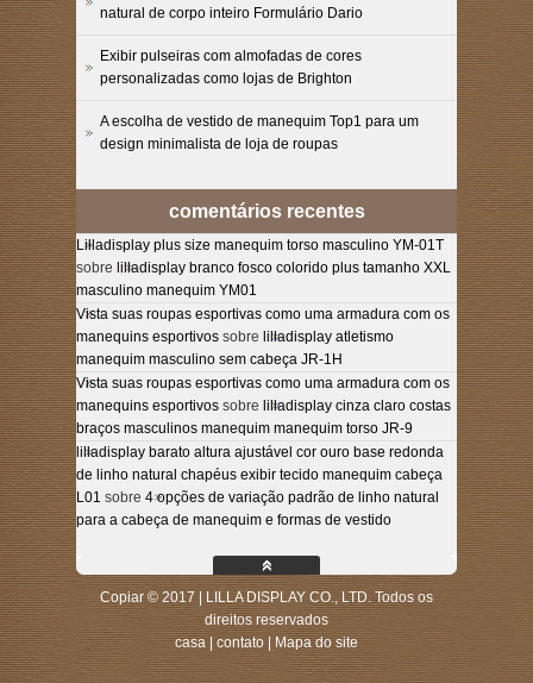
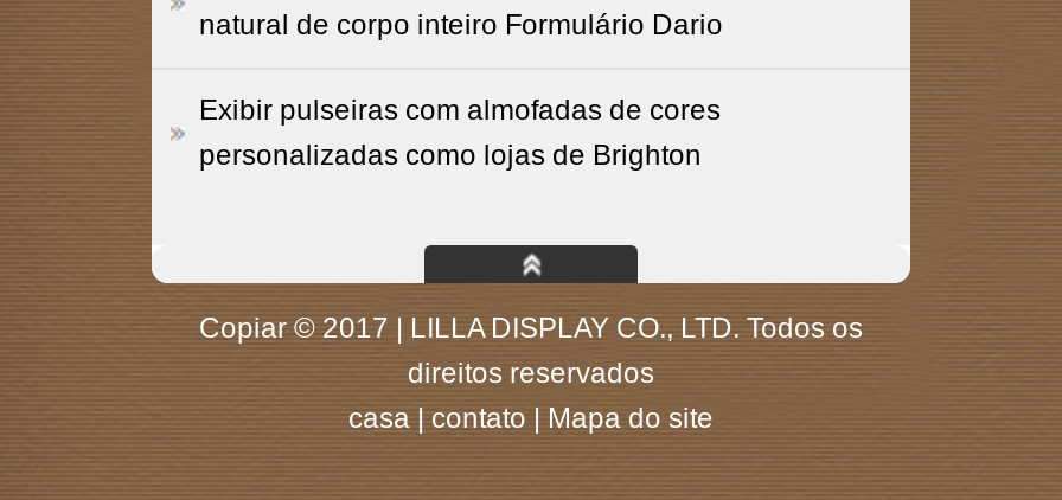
[76,113,451,528] A escolha de vestido de manequim Top1 para um | design minimalista de loja de roupas | comentários recentes | Lilladisplay plus size manequim torso masculino YM-01T | sobre lilladisplay branco fosco colorido plus tamanho XXL | masculino manequim YM01 | Vista suas roupas esportivas como uma armadura com os | manequins esportivos sobre lilladisplay atletismo | manequim masculino sem cabeça JR-1H | Vista suas roupas esportivas como uma armadura com os | manequins esportivos sobre lilladisplay cinza claro costas | braços masculinos manequim manequim torso JR-9 | lilladisplay barato altura ajustável cor ouro base redonda | de linho natural chapéus exibir tecido manequim cabeça | L01 sobre 4 opções de variação padrão de linho natural | para a cabeça de manequim e formas de vestido -> none

